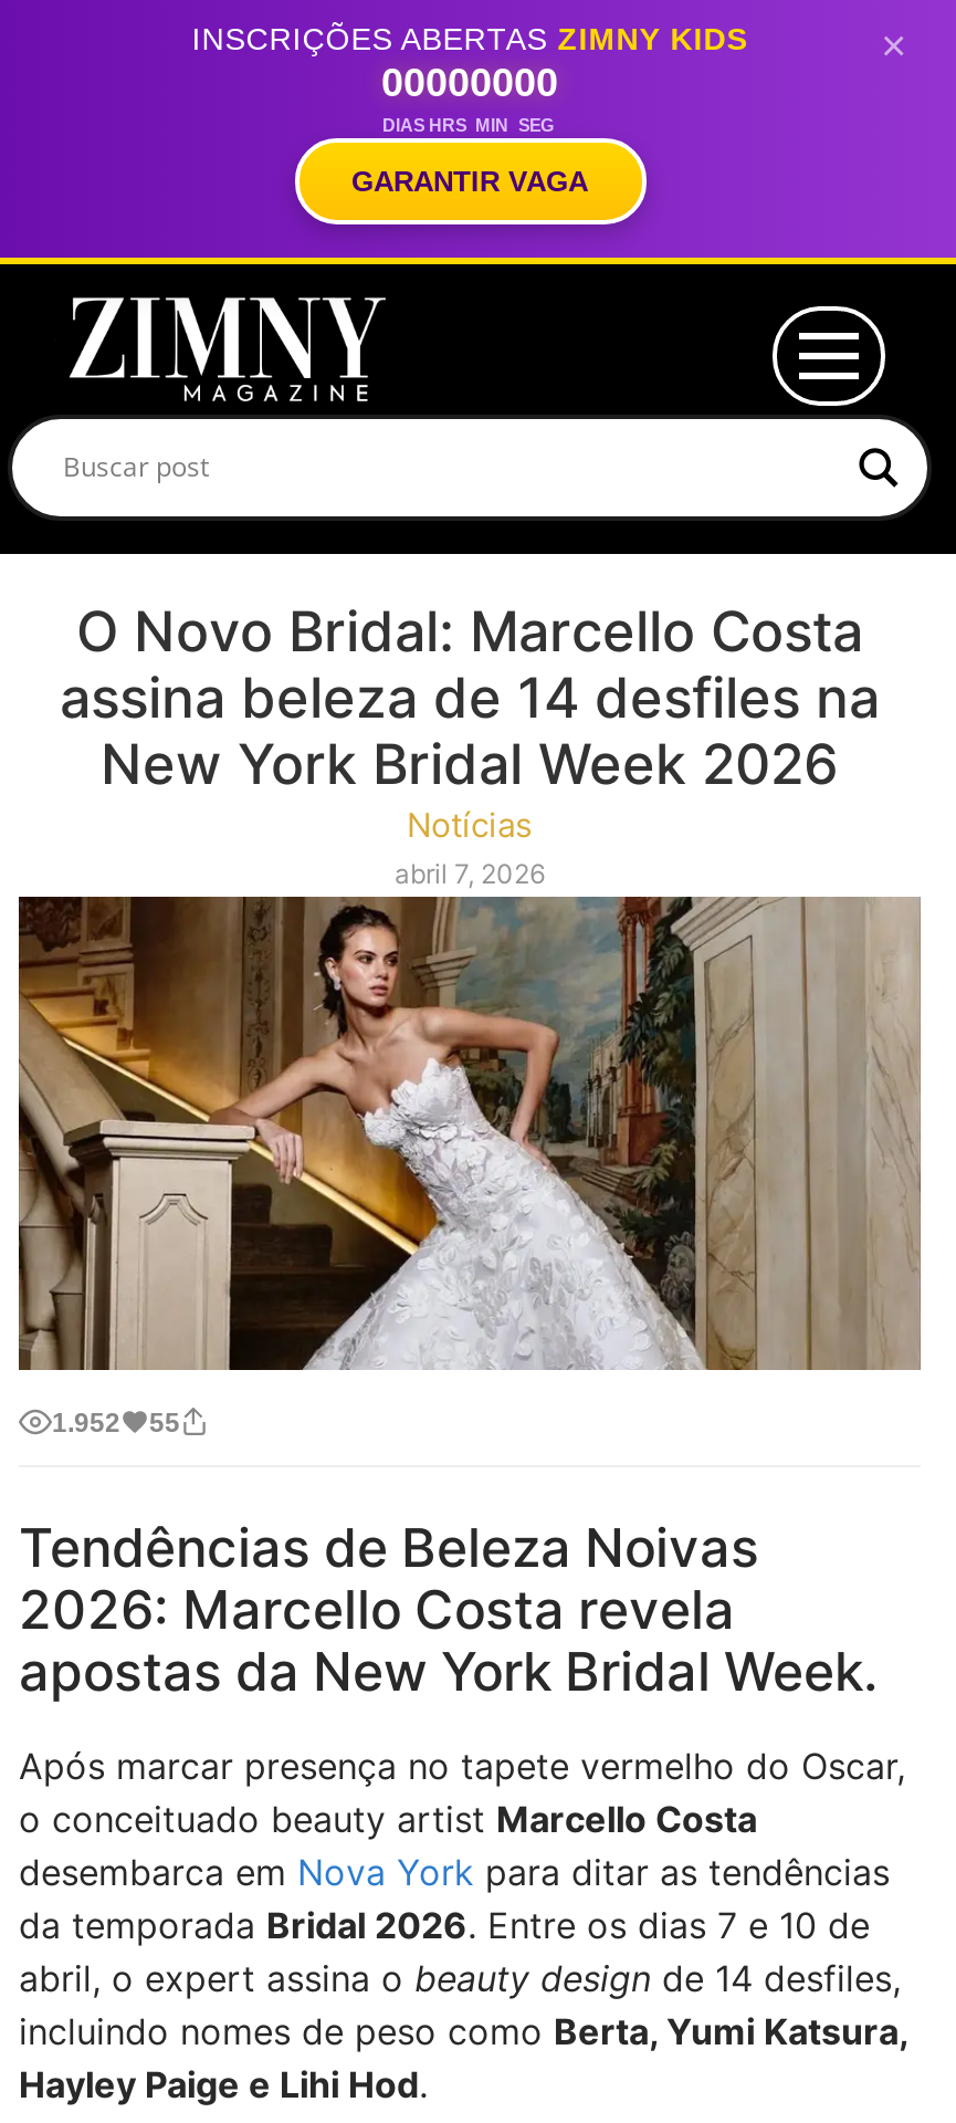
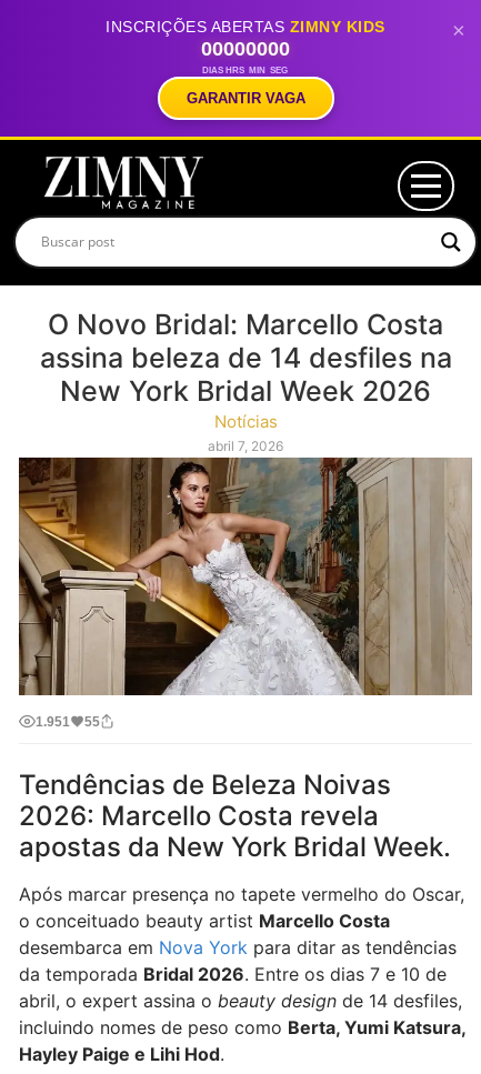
[52,1407,180,1438] 1.952 55 -> [36,714,100,729] 1.951 55

